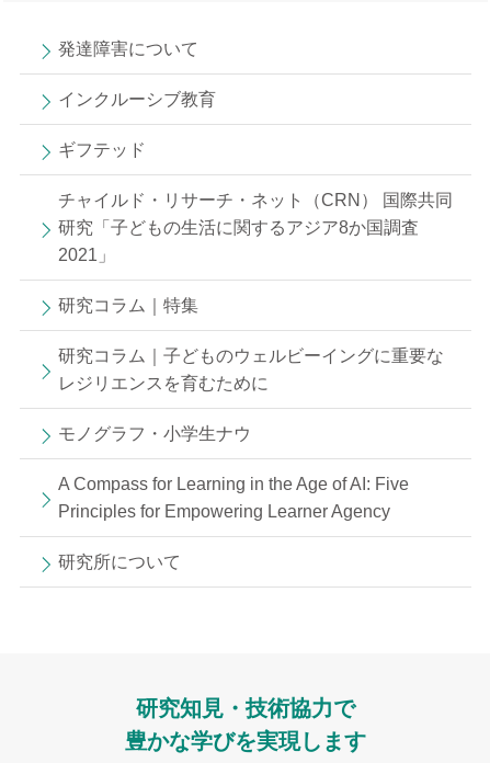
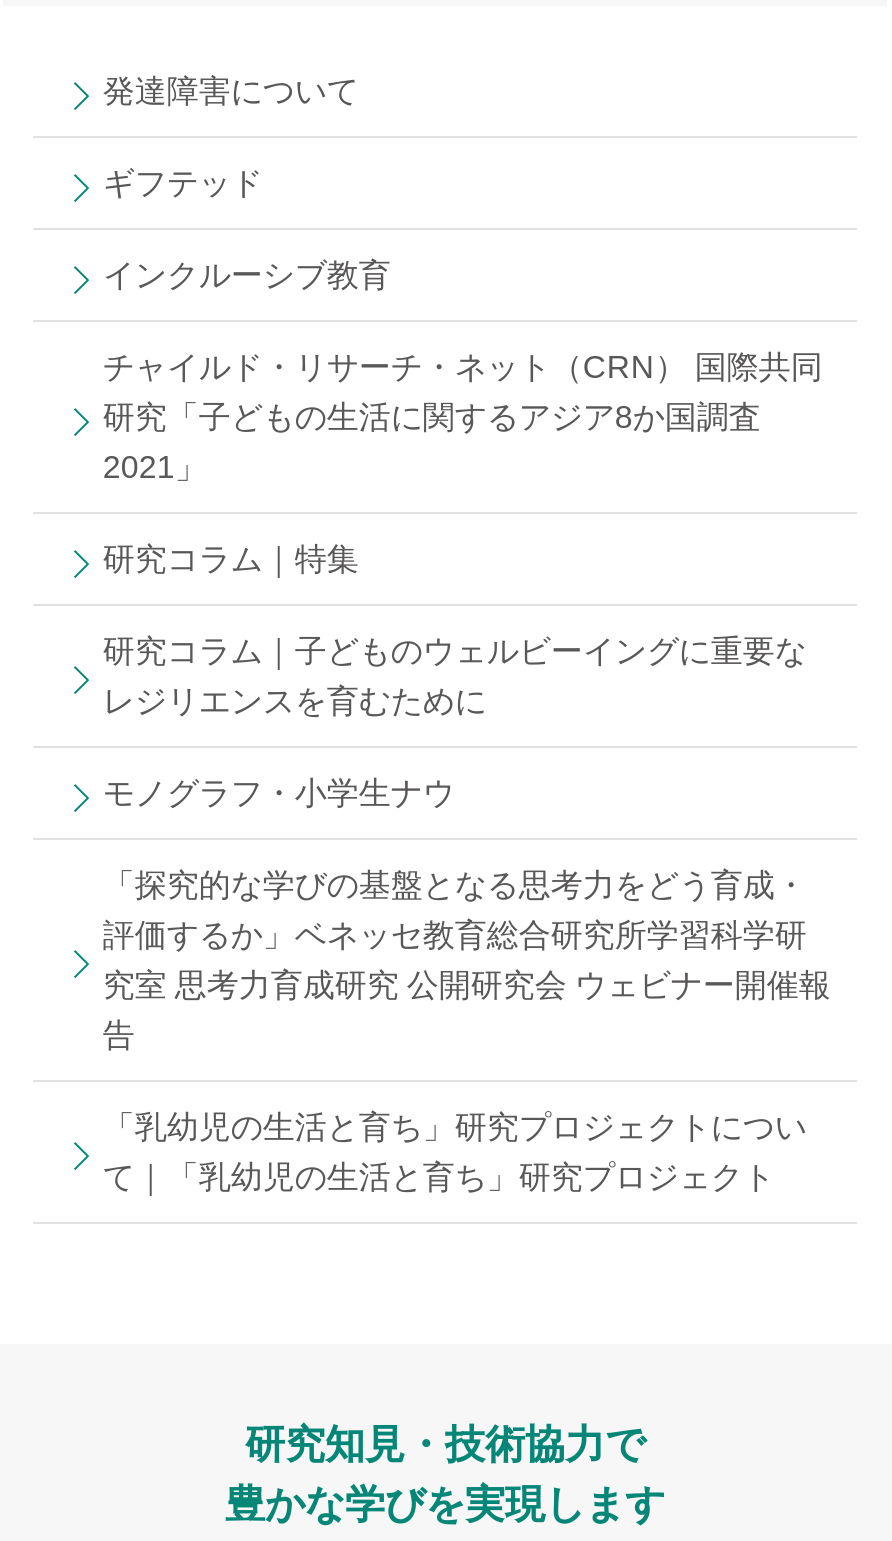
moved [58,140,146,159] -> [103,166,263,200]: ギフテッド
[58,475,409,571] A Compass for Learning in the Age of AI: Five | Principles for Empowering Learner Agency | 研究所について -> [103,868,831,1194] 「探究的な学びの基盤となる思考力をどう育成・ | 評価するか」ベネッセ教育総合研究所学習科学研 | 究室 思考力育成研究 公開研究会 ウェビナー開催報 | 告 | 「乳幼児の生活と育ち」研究プロジェクトについ | て｜「乳幼児の生活と育ち」研究プロジェクト

